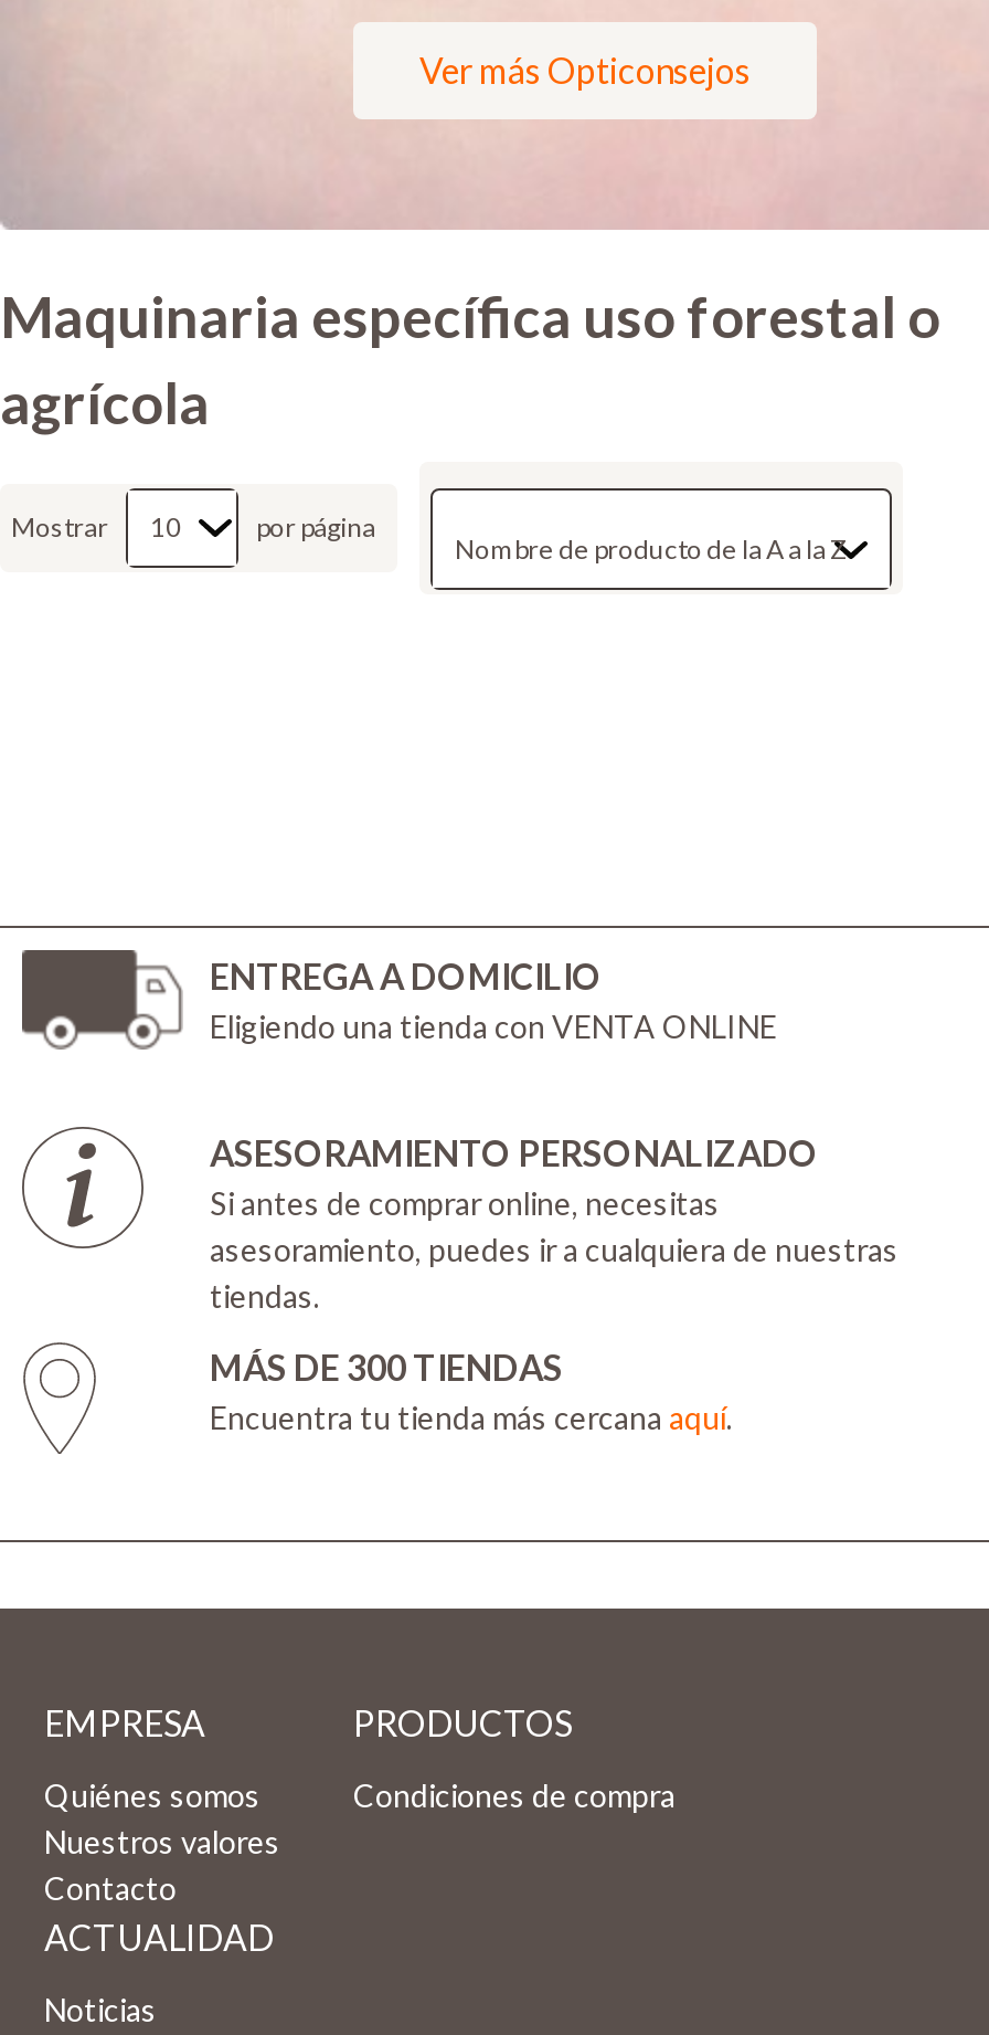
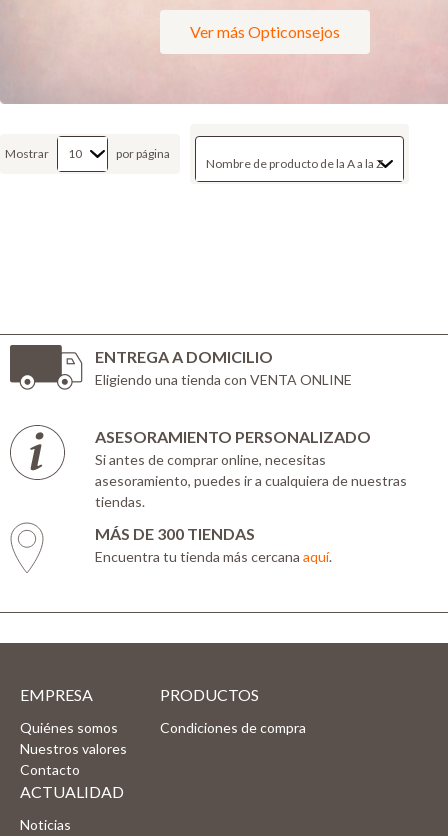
[0,280,940,437] Maquinaria específica uso forestal o | agrícola -> none

